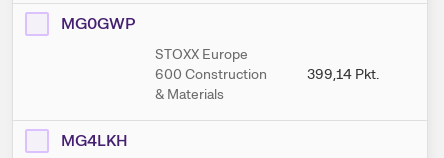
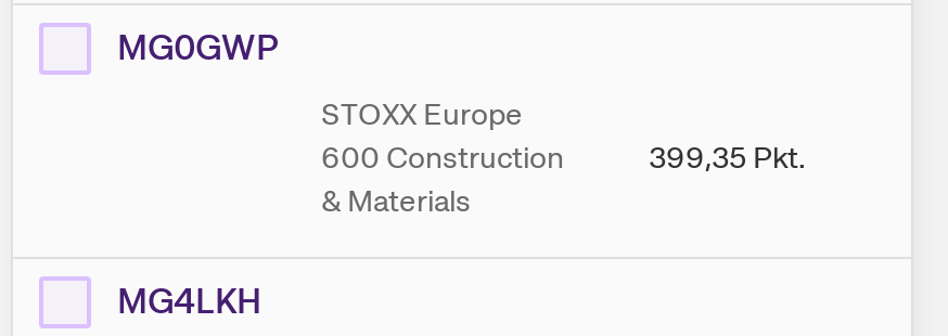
[307,65,379,83] 399,14 Pkt. -> [649,138,805,177] 399,35 Pkt.

